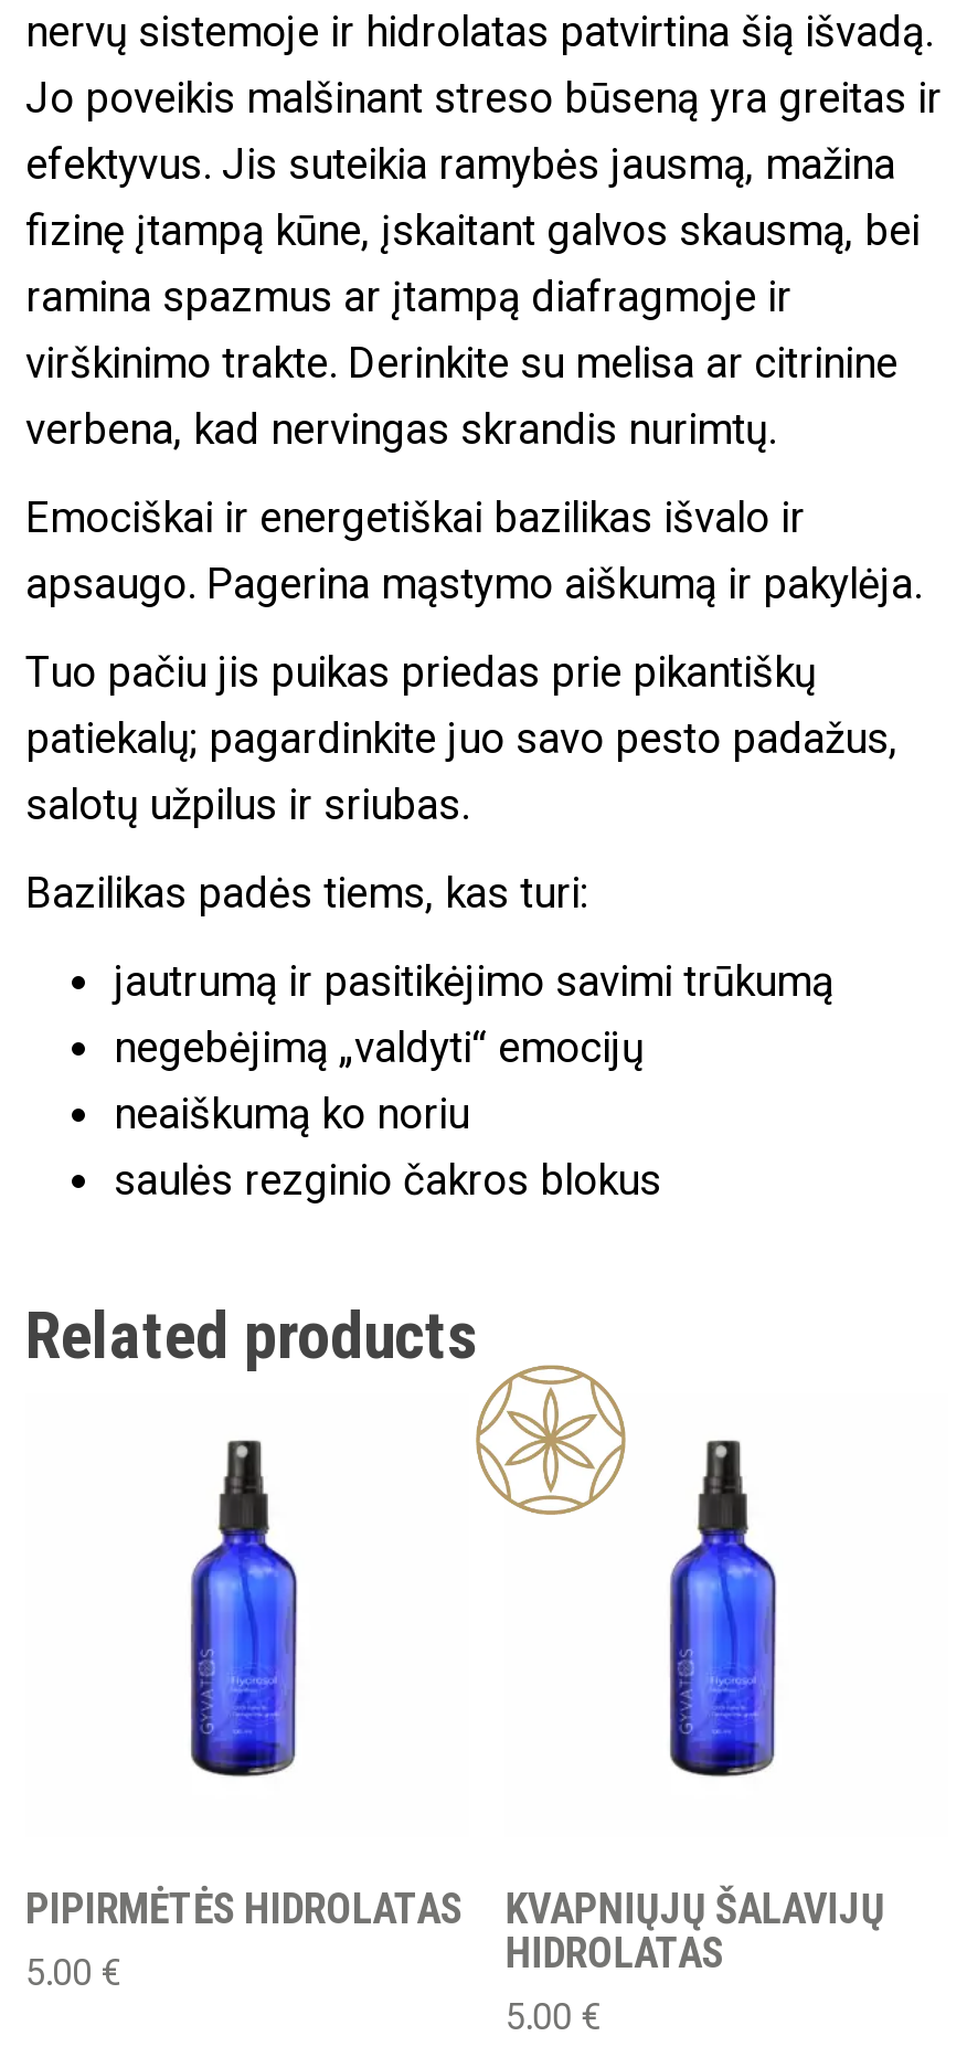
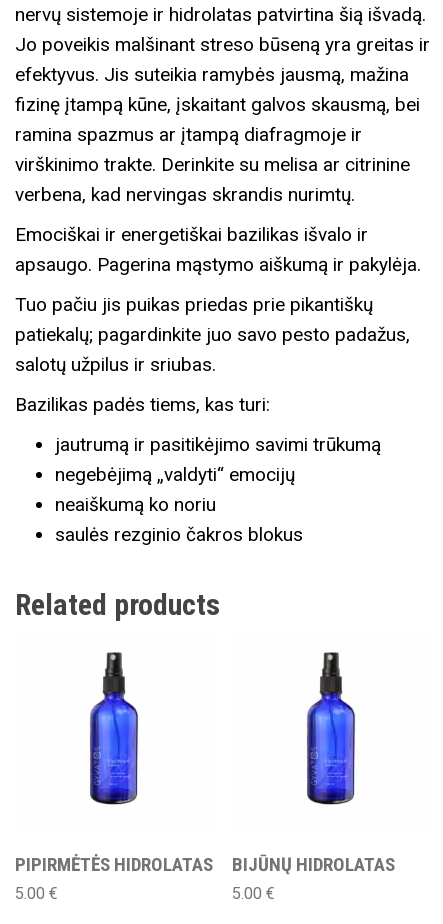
[474,1362,628,1517] [image] -> none
[505,1883,885,1978] KVAPNIŲJŲ ŠALAVIJŲ | HIDROLATAS -> [232,853,395,876] BIJŪNŲ HIDROLATAS

